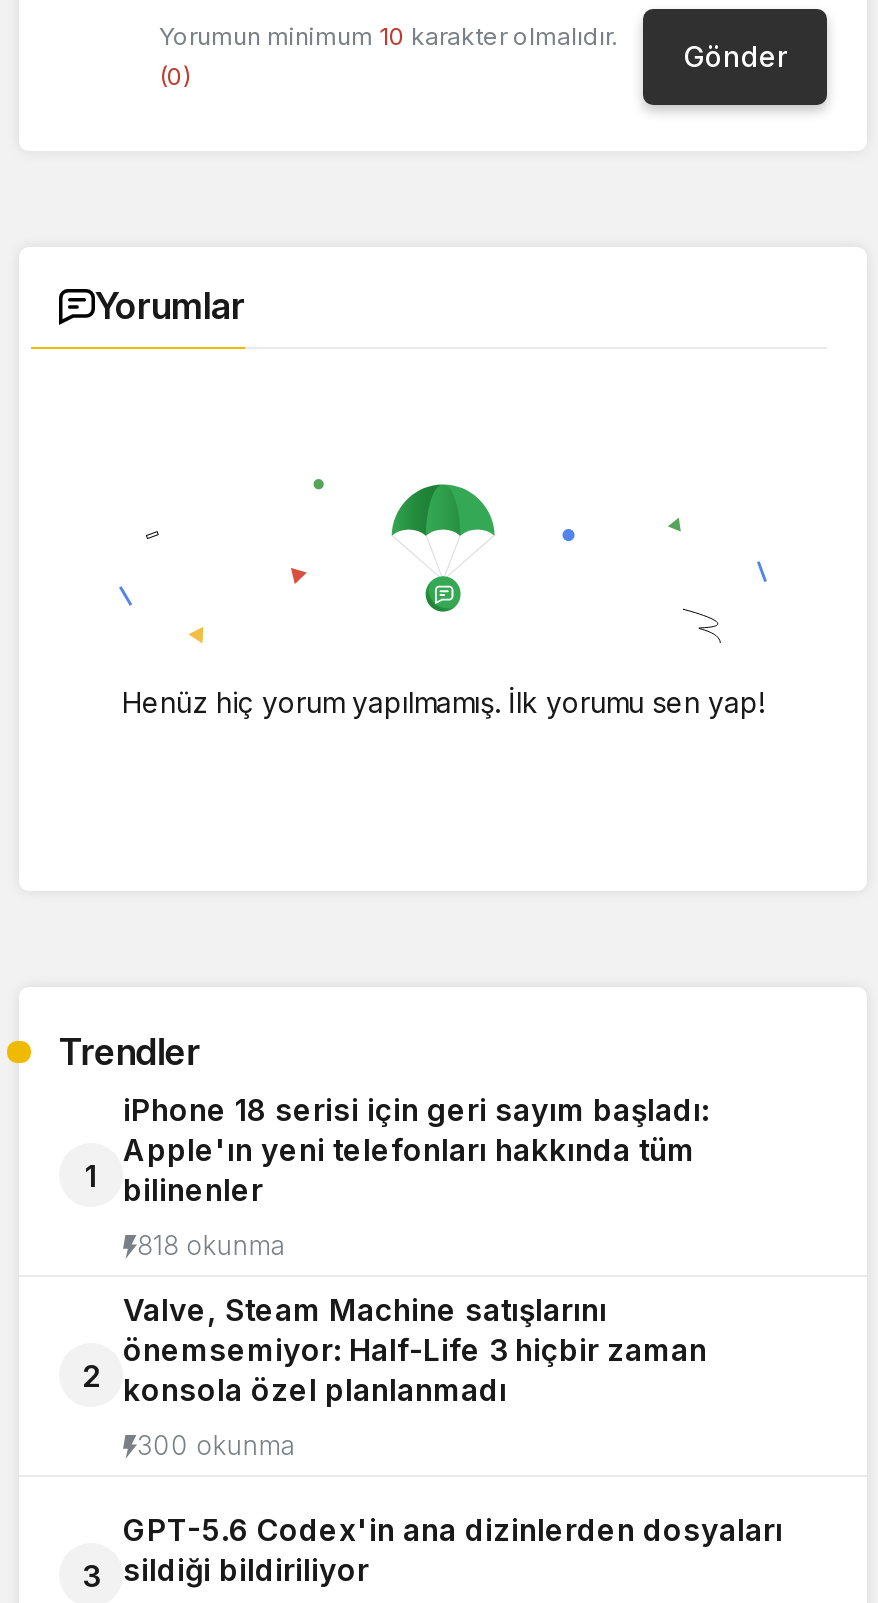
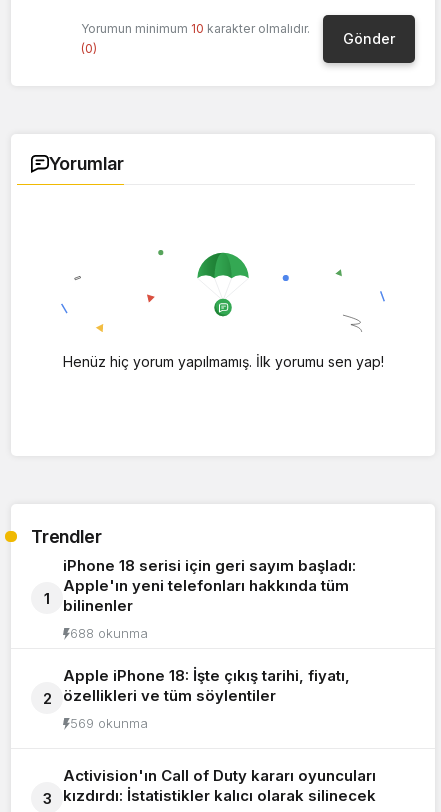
[137,1230,287,1262] 818 okunma -> [70,625,148,641] 688 okunma
[123,1292,707,1410] Valve, Steam Machine satışlarını | önemsemiyor: Half-Life 3 hiçbir zaman | konsola özel planlanmadı -> [63,666,350,705] Apple iPhone 18: İşte çıkış tarihi, fiyatı, | özellikleri ve tüm söylentiler
[137,1430,297,1462] 300 okunma -> [70,715,148,731] 569 okunma
[123,1512,783,1590] GPT-5.6 Codex'in ana dizinlerden dosyaları | sildiği bildiriliyor -> [63,766,376,805] Activision'ın Call of Duty kararı oyuncuları | kızdırdı: İstatistikler kalıcı olarak silinecek

